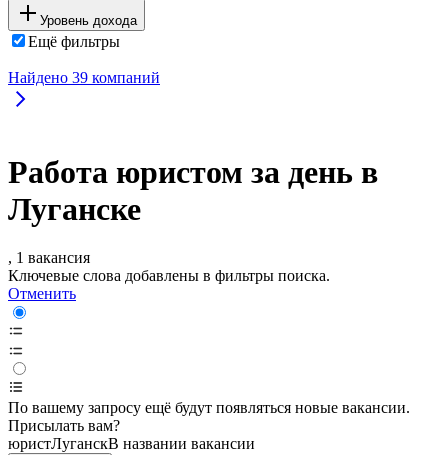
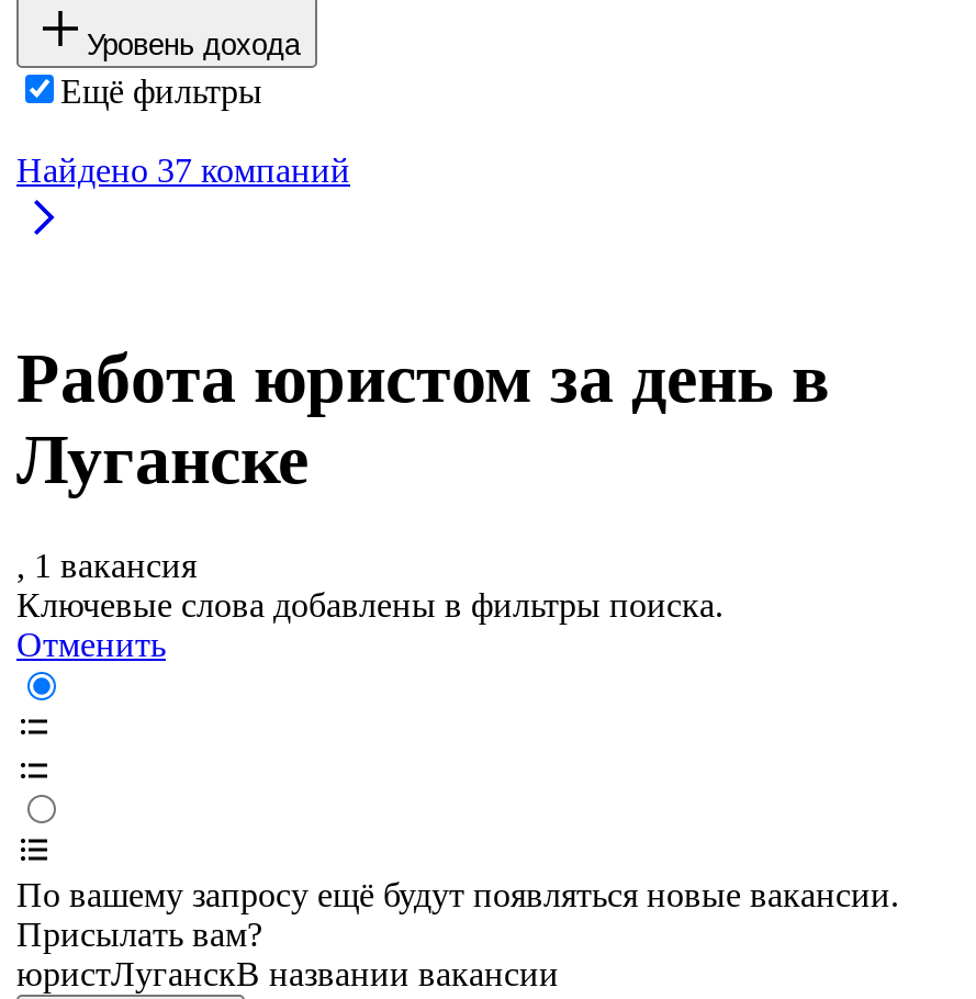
[8,69,160,86] Найдено 39 компаний -> [16,151,350,188] Найдено 37 компаний

